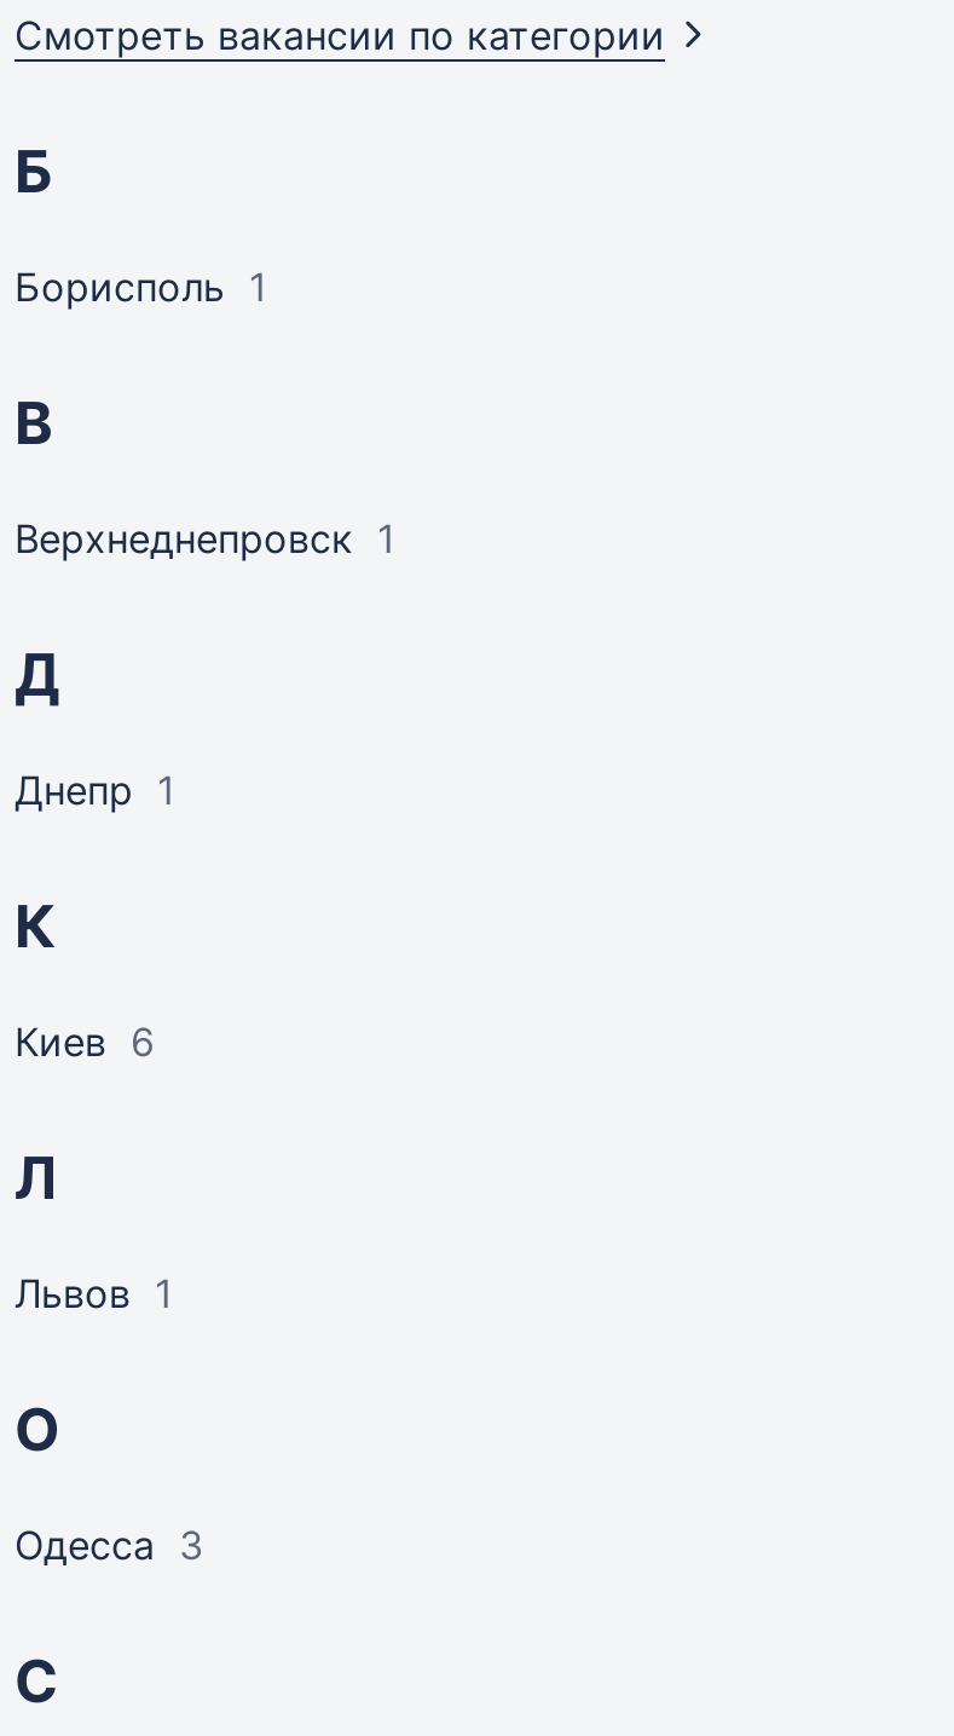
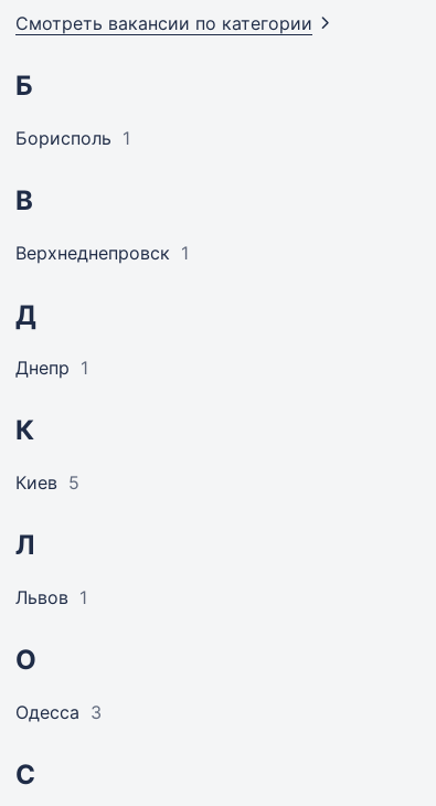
[15,1017,155,1066] Киев 6 -> [15,471,79,494] Киев 5

